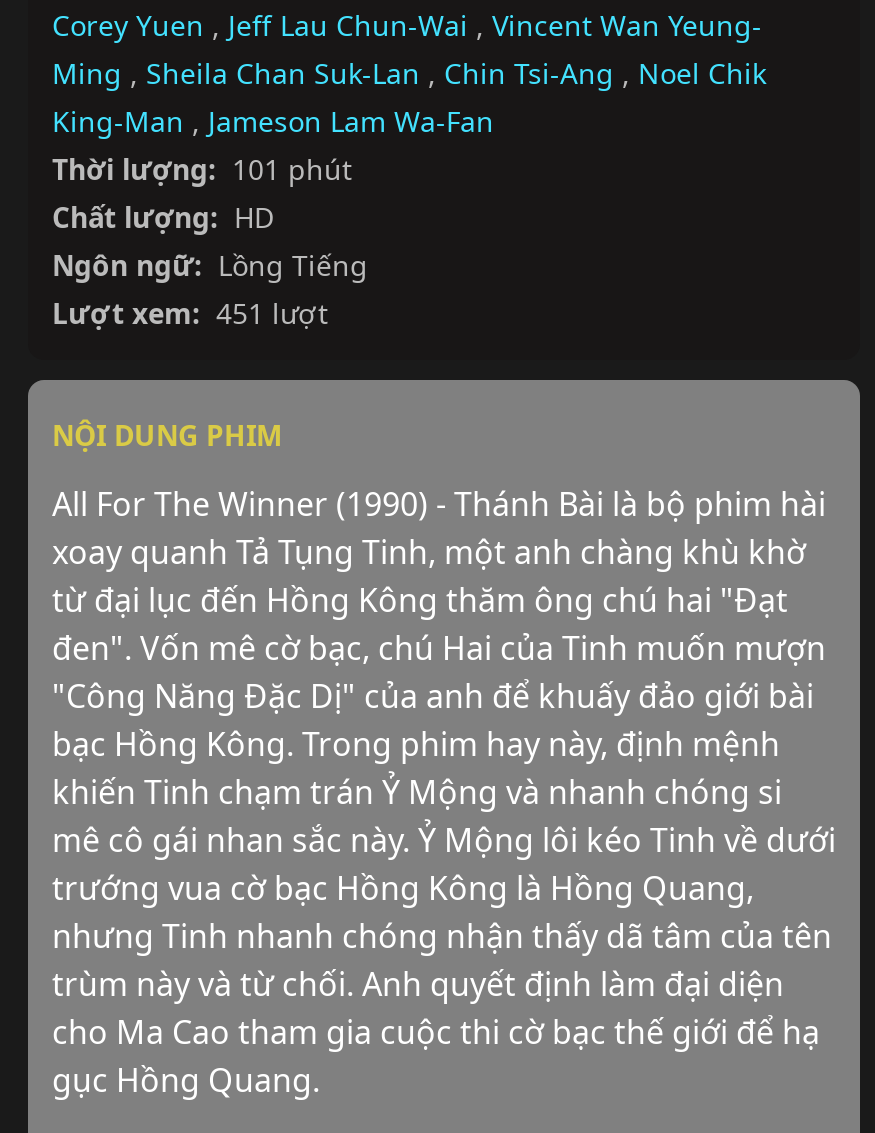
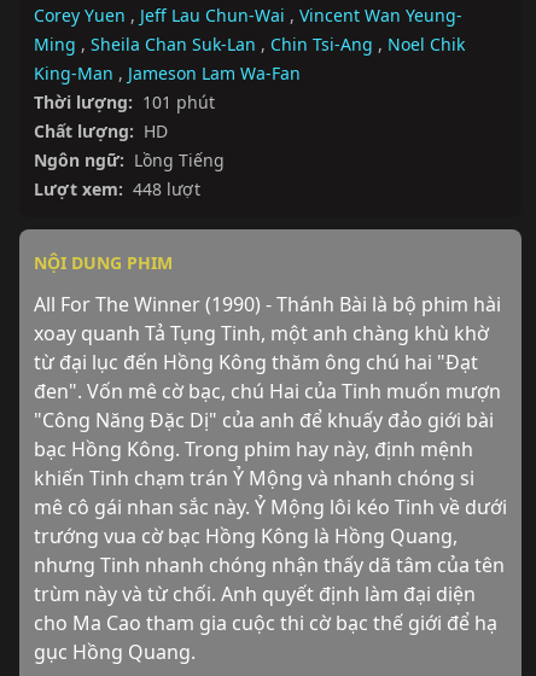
[52,294,328,332] Lượt xem: 451 lượt -> [34,177,200,200] Lượt xem: 448 lượt

